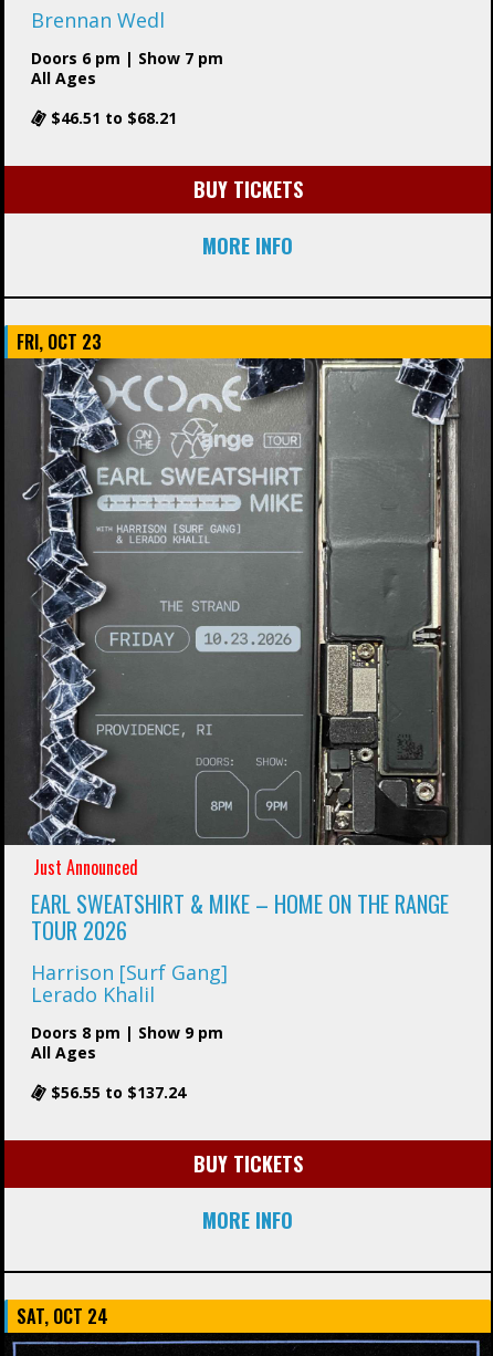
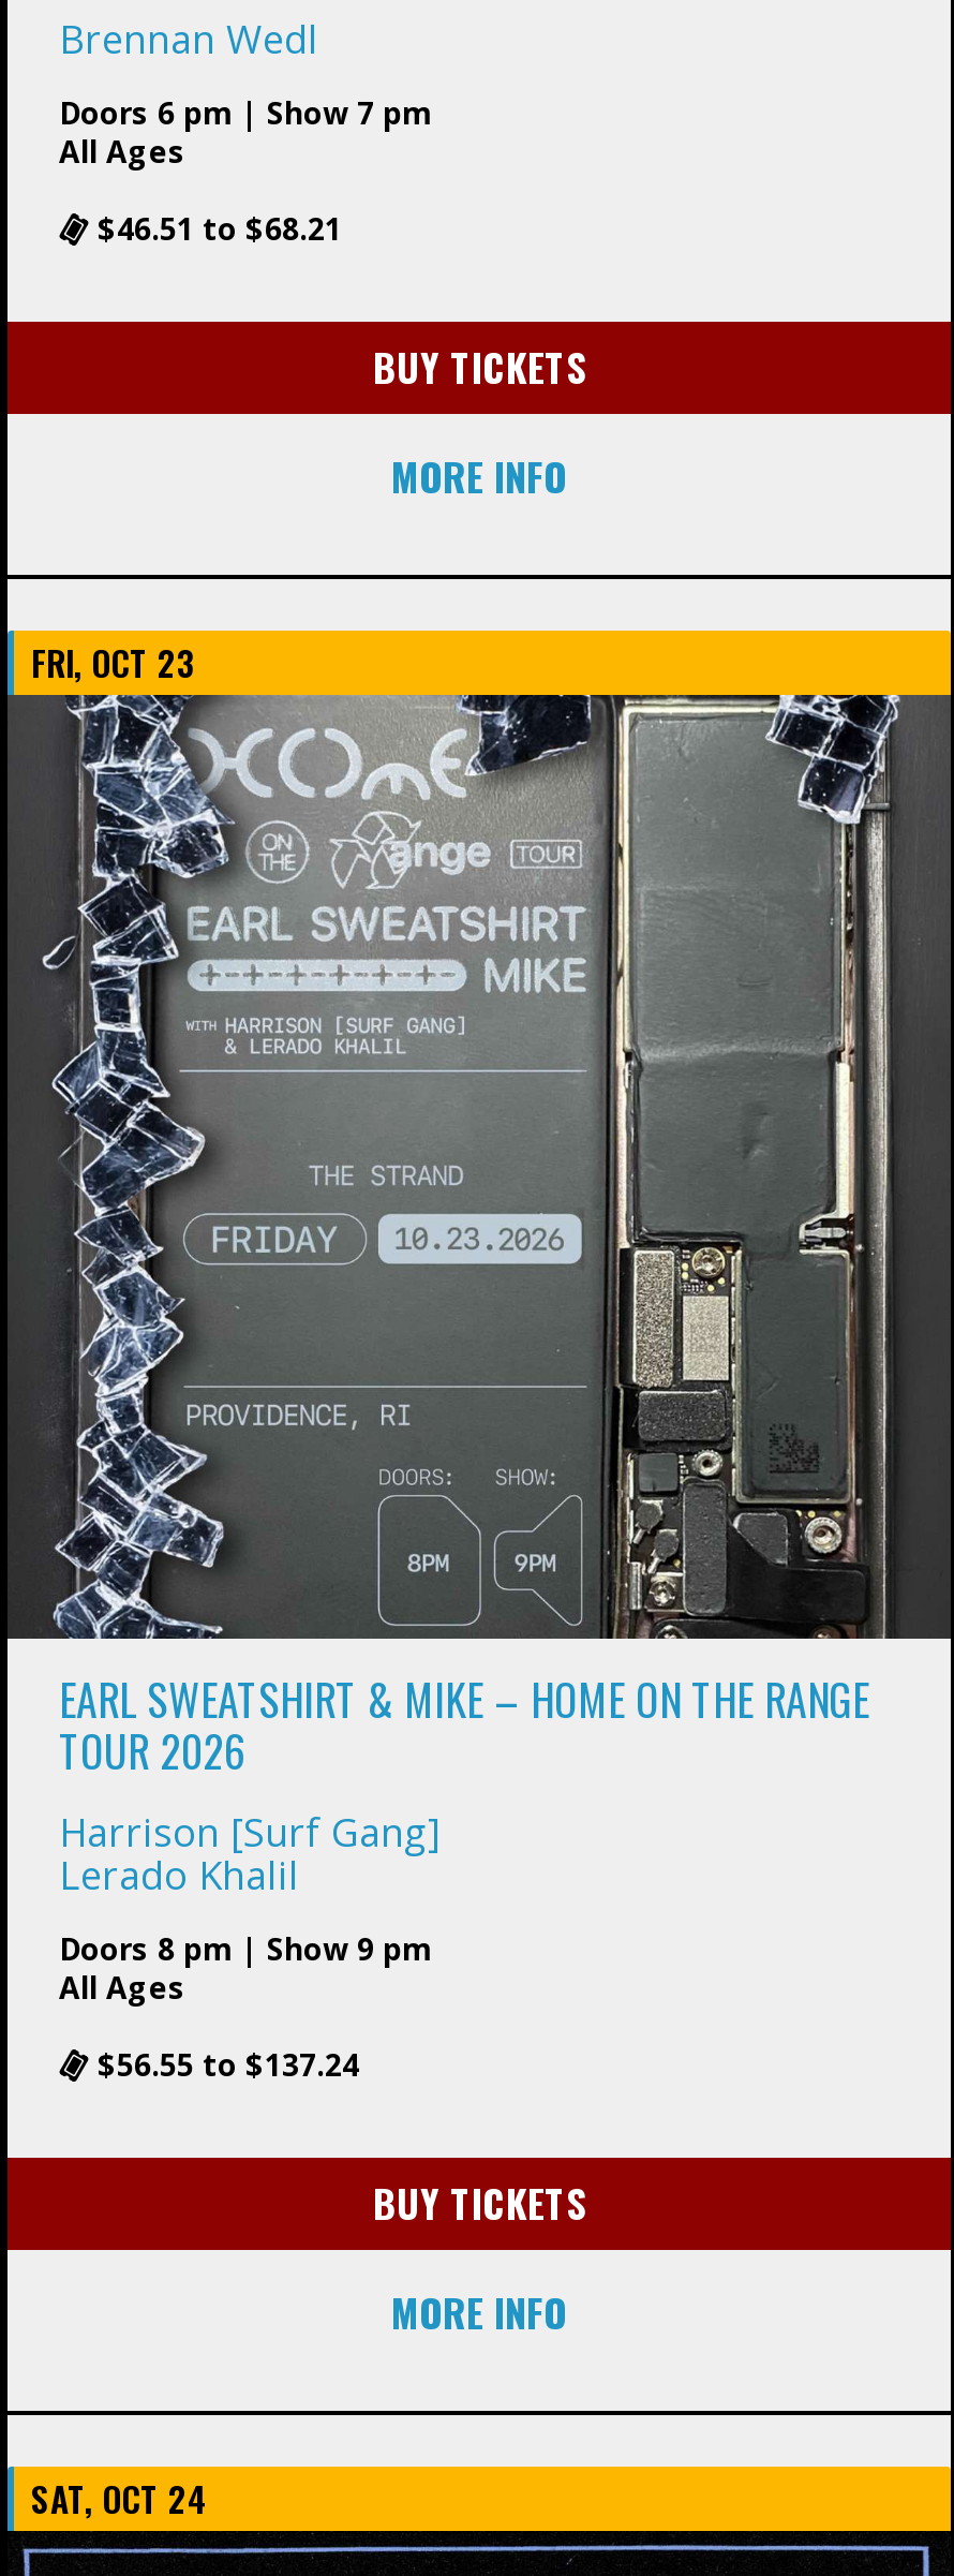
[33,854,138,881] Just Announced -> none

